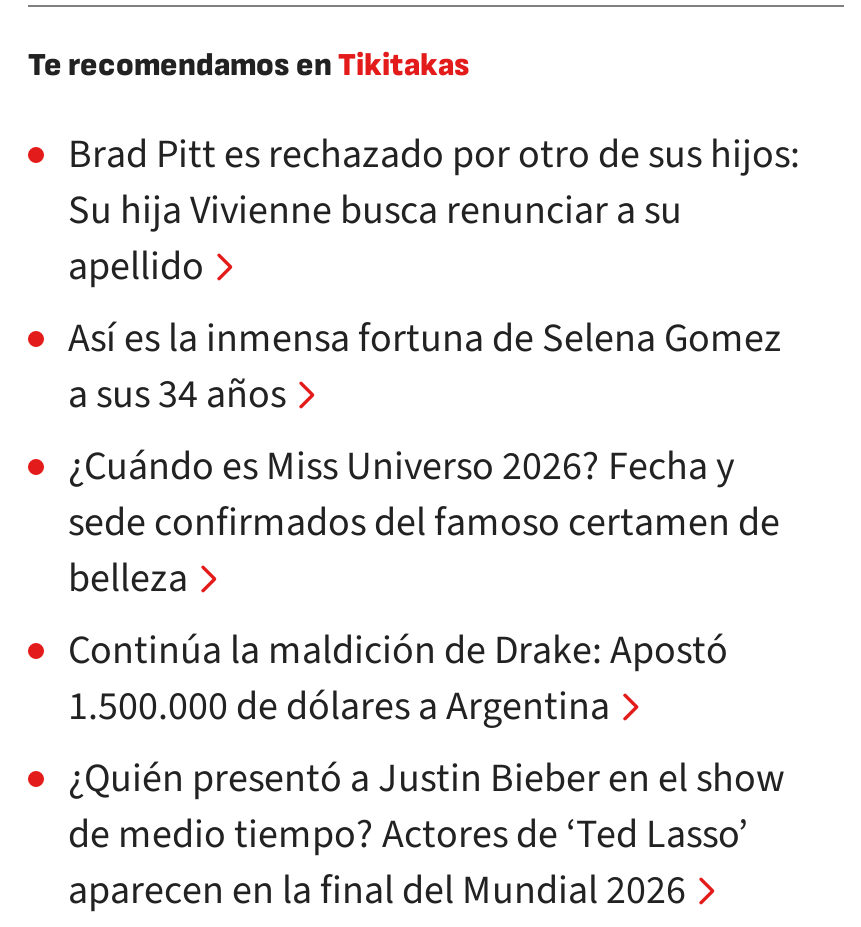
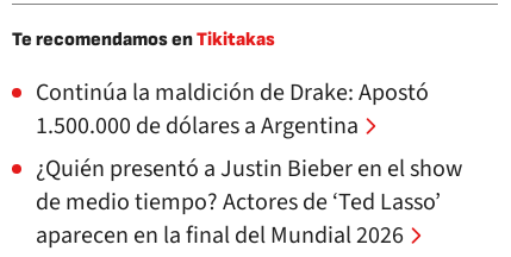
[68,127,800,607] Brad Pitt es rechazado por otro de sus hijos: | Su hija Vivienne busca renunciar a su | apellido | Así es la inmensa fortuna de Selena Gomez | a sus 34 años | ¿Cuándo es Miss Universo 2026? Fecha y | sede confirmados del famoso certamen de | belleza -> none

